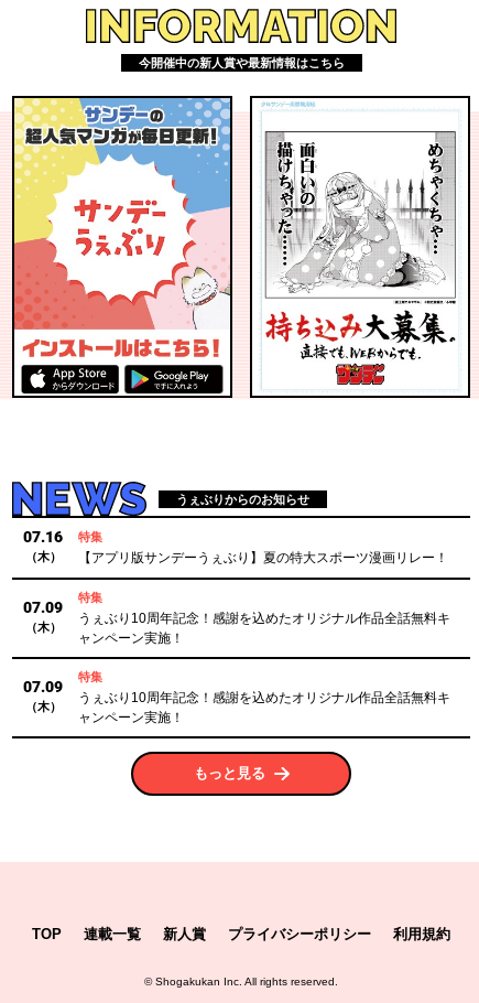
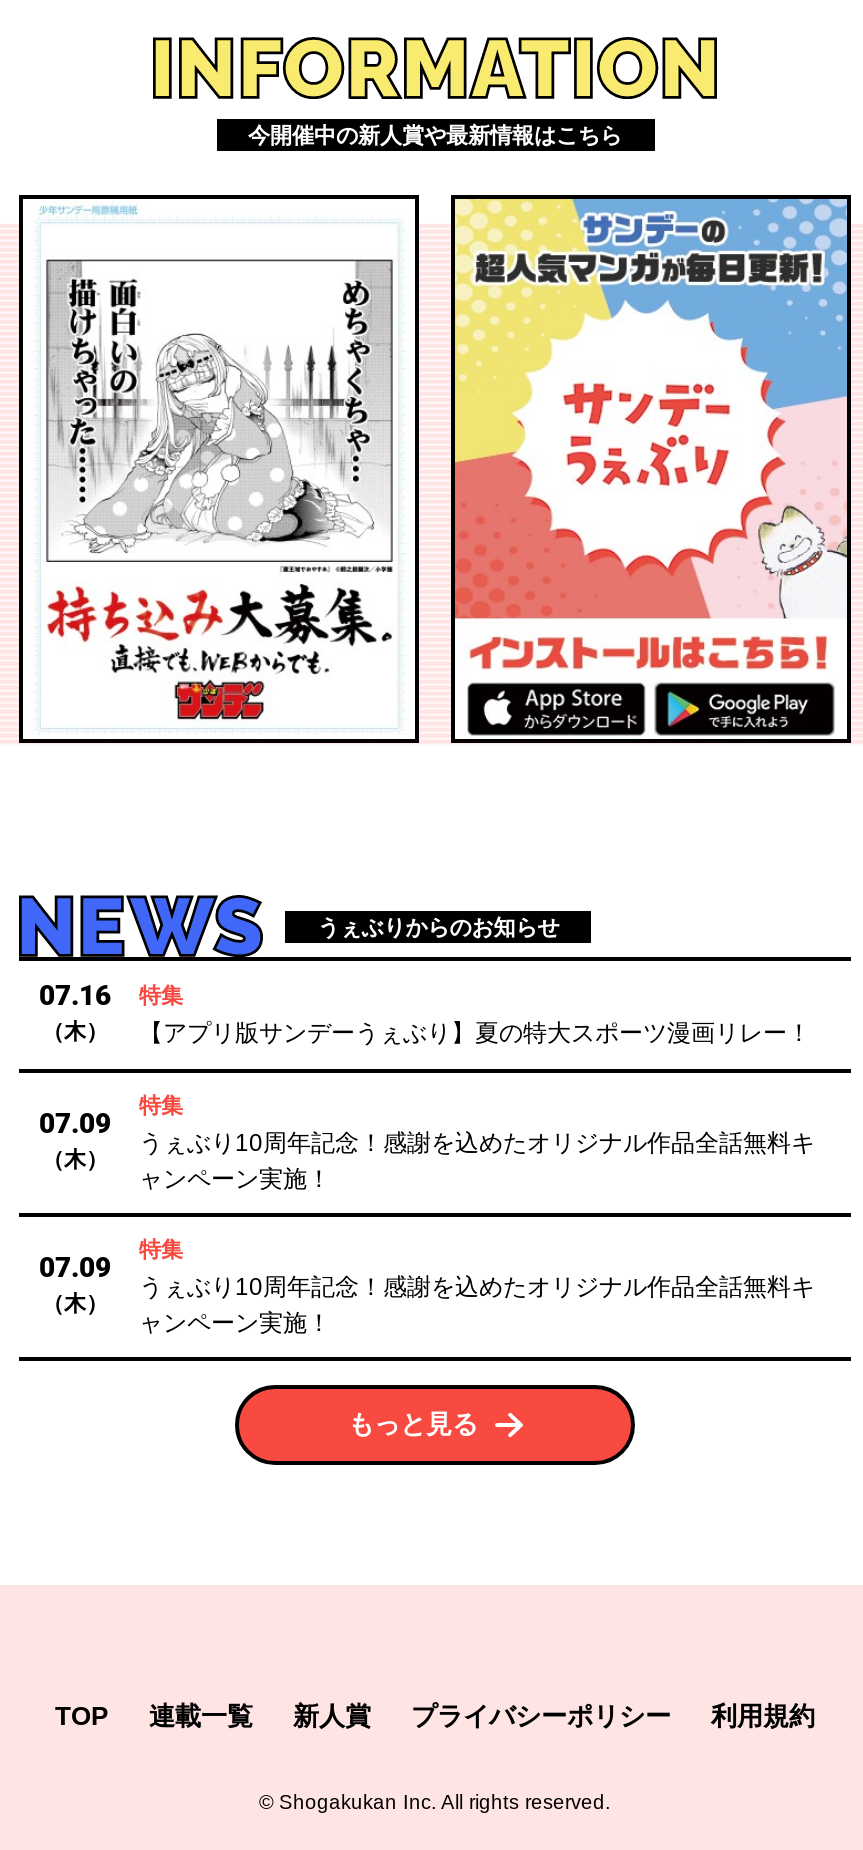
[13,97,231,393] [image] -> [23,199,415,737] [image]
[252,98,468,395] [image] -> [453,197,849,735] [image]

